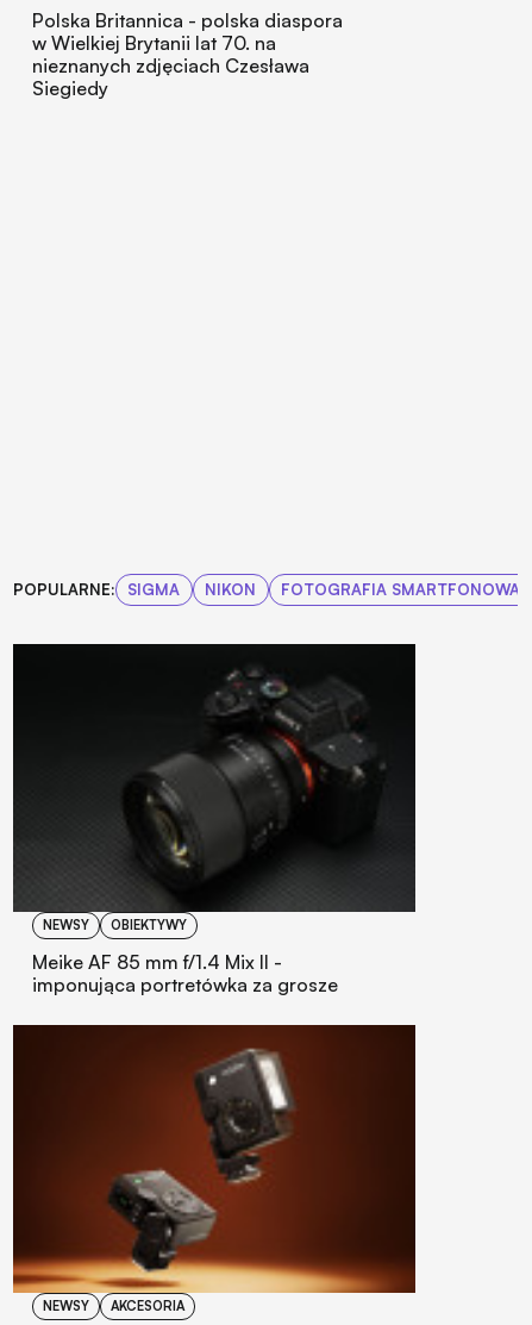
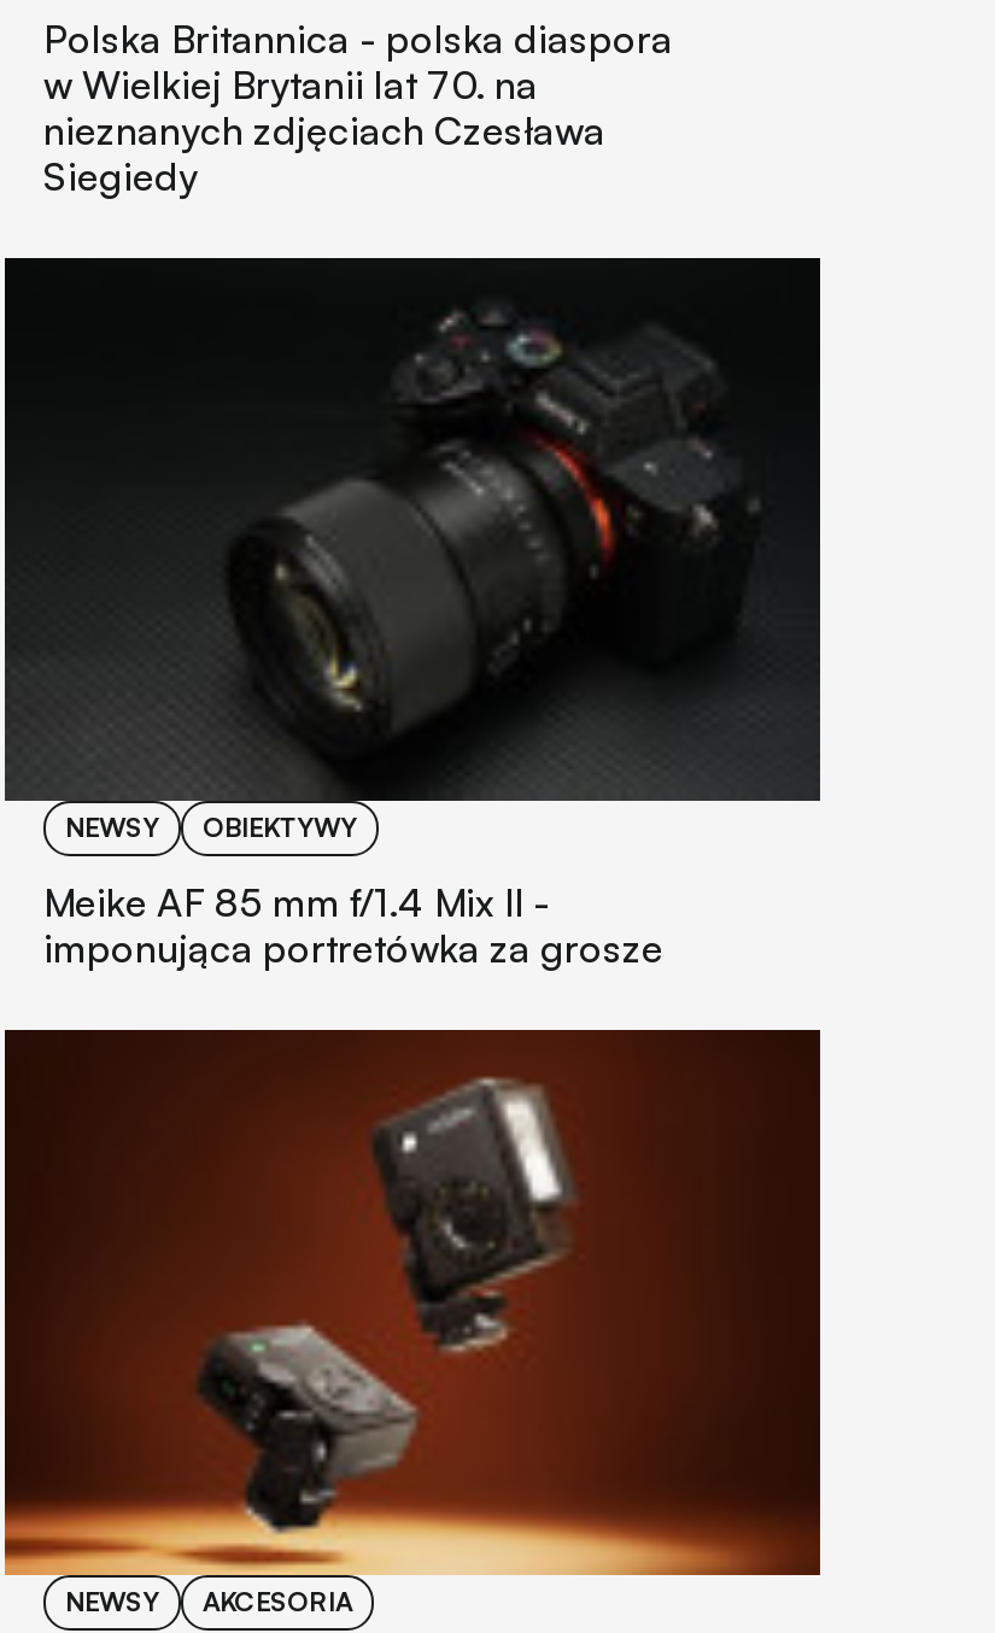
[13,580,520,599] POPULARNE: | SIGMA | NIKON | FOTOGRAFIA SMARTFONOWA -> none

